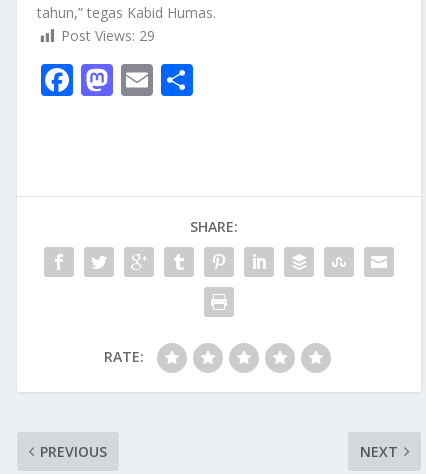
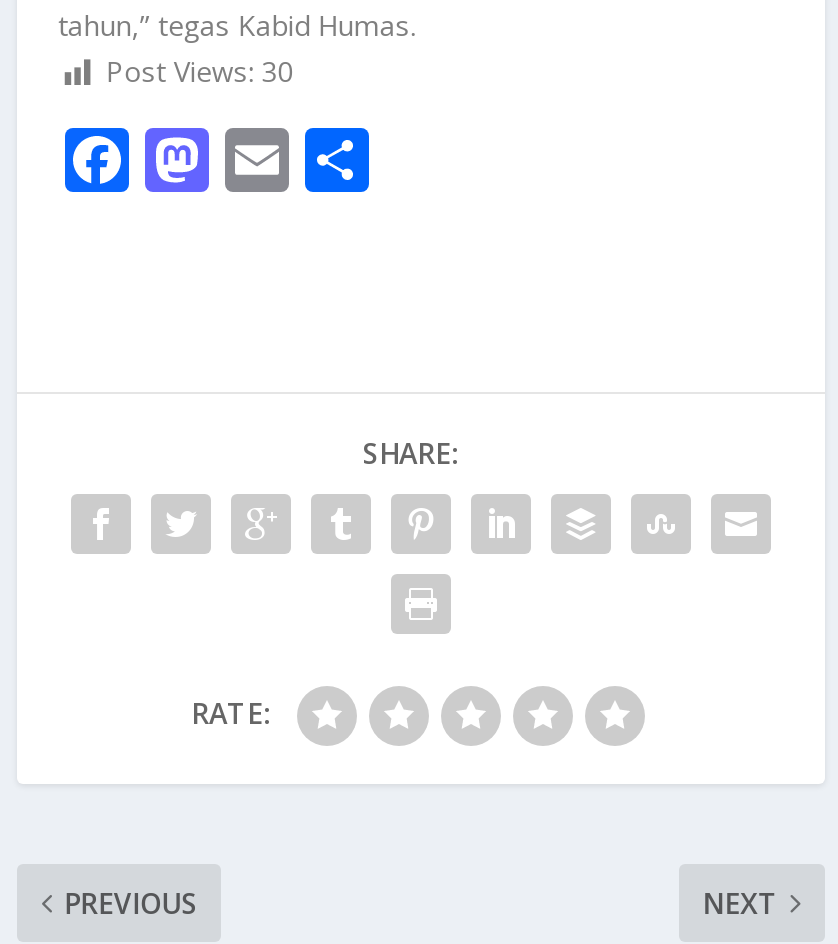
[61,26,155,45] Post Views: 29 -> [106,53,294,91] Post Views: 30

